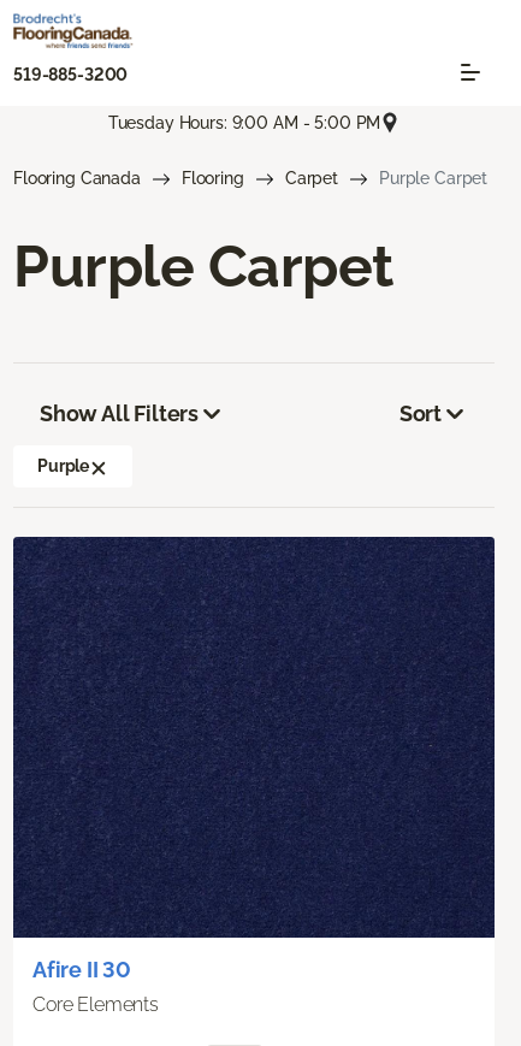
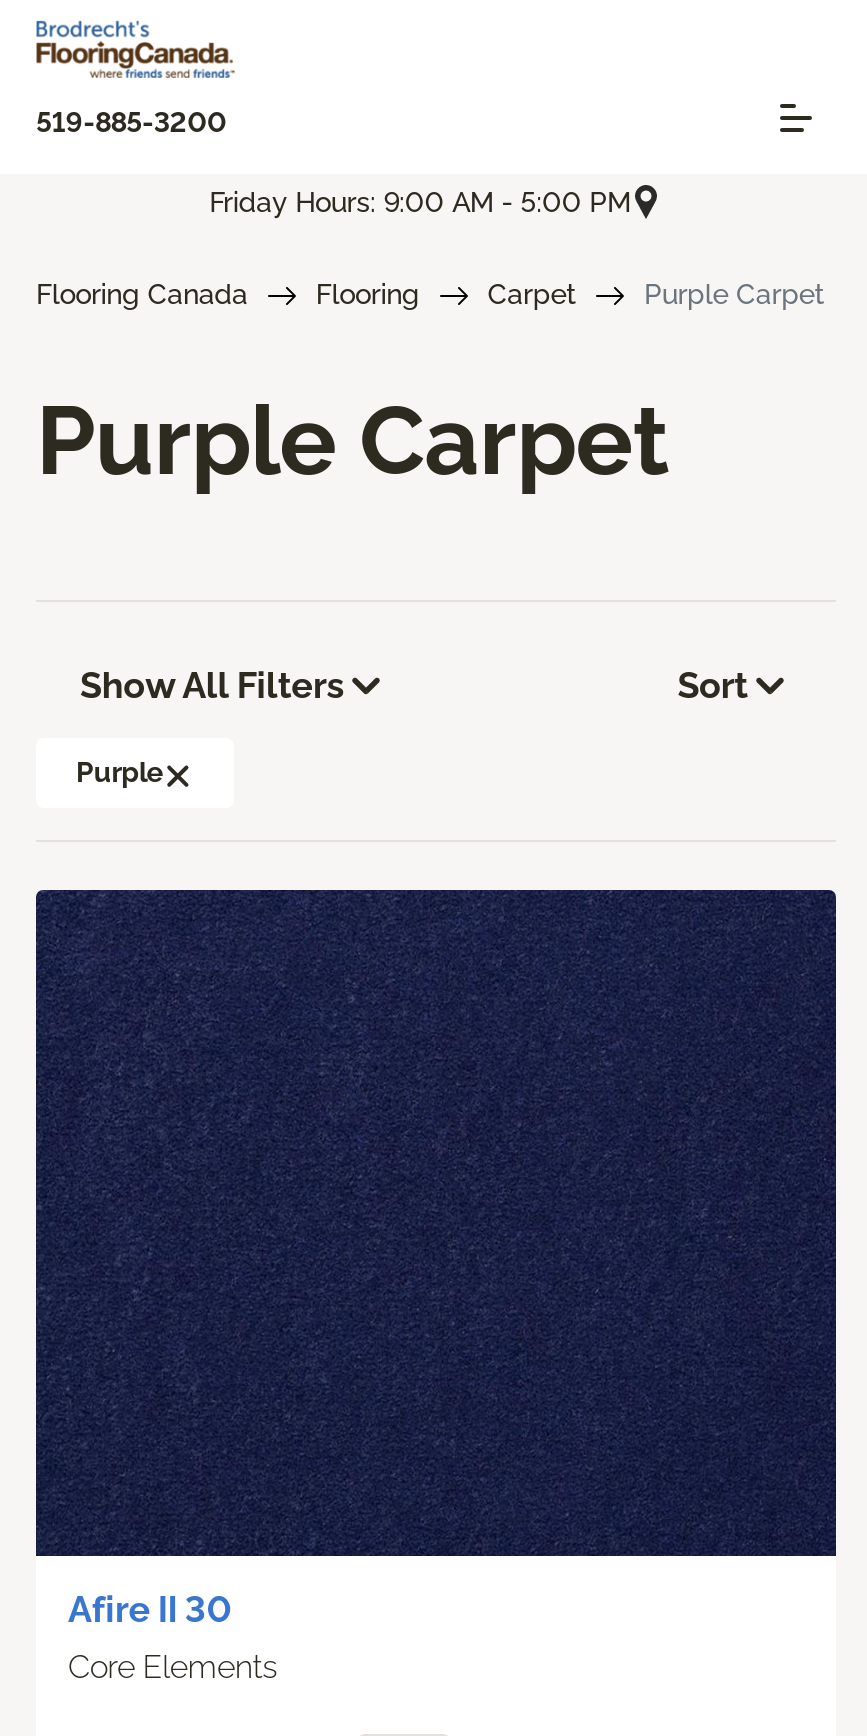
[108,113,381,132] Tuesday Hours: 9:00 AM - 5:00 PM -> [209,185,631,217] Friday Hours: 9:00 AM - 5:00 PM

